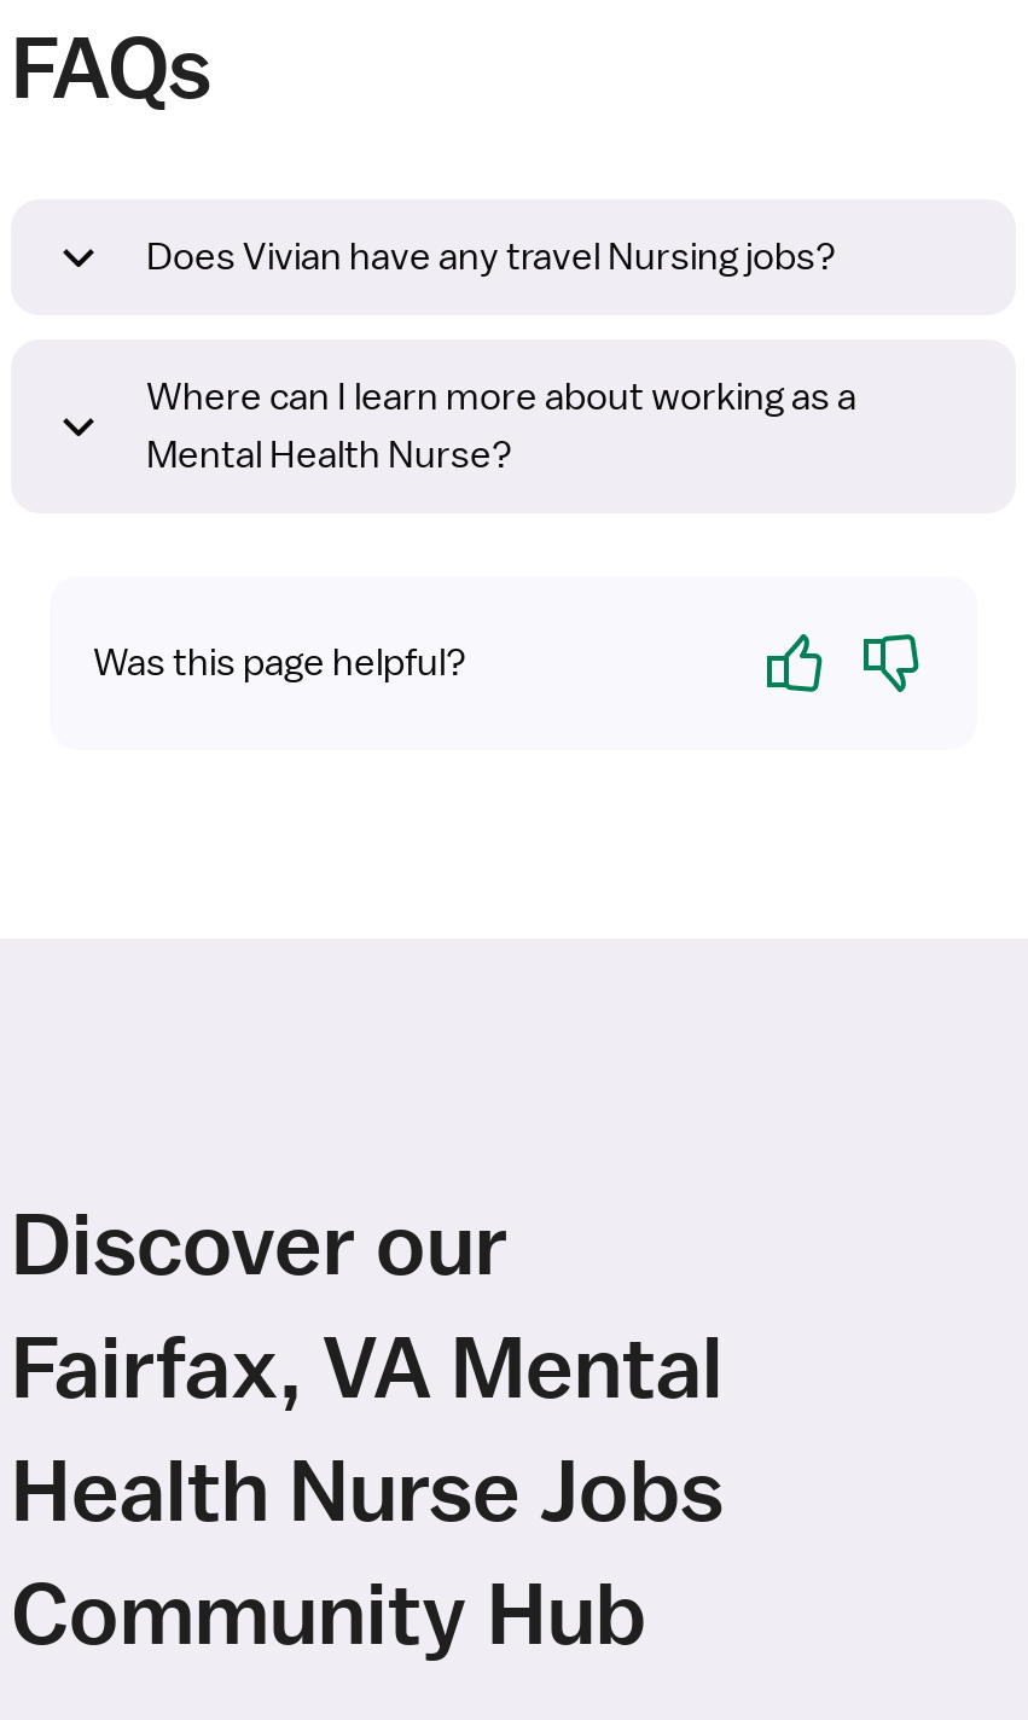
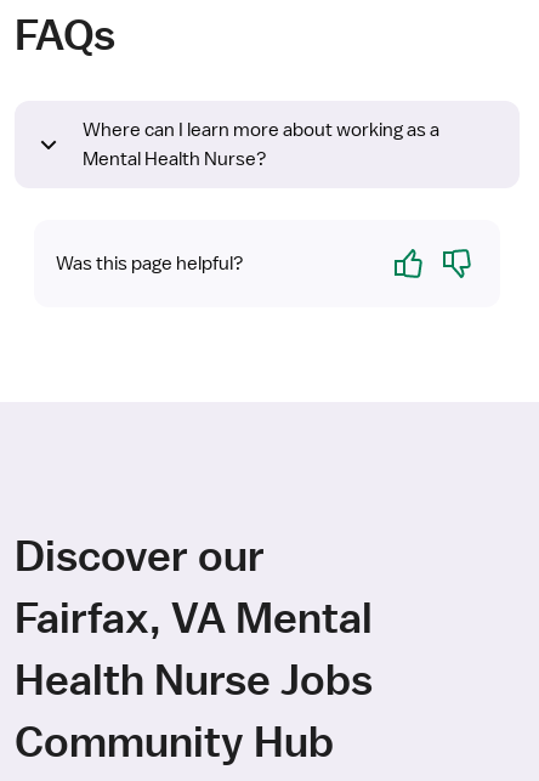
[146,234,837,282] Does Vivian have any travel Nursing jobs? -> none

